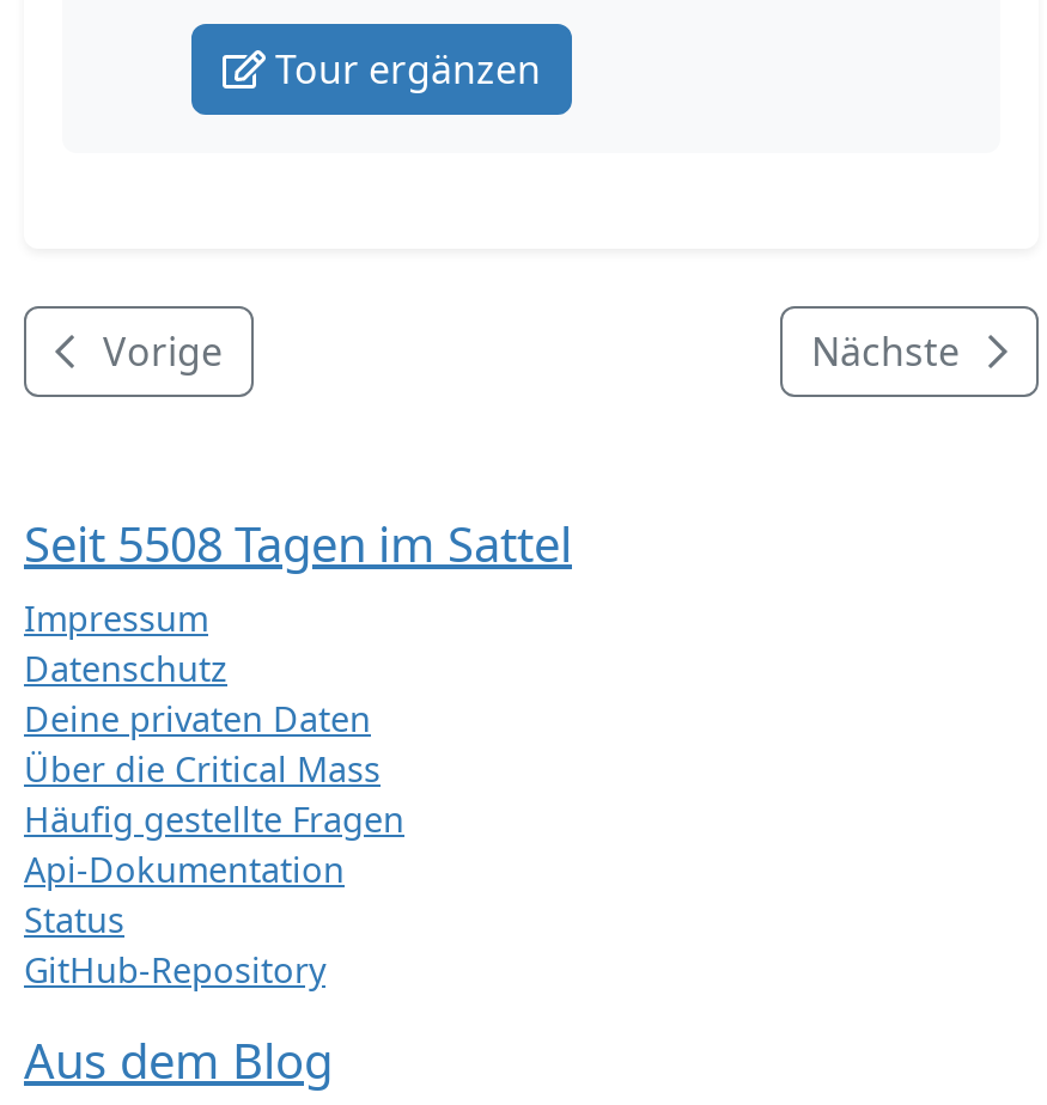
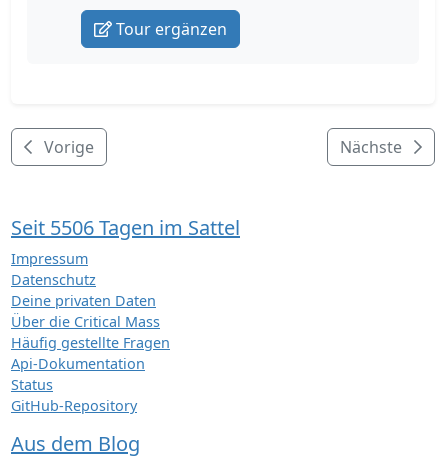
[24,511,572,575] Seit 5508 Tagen im Sattel -> [11,214,240,241] Seit 5506 Tagen im Sattel

